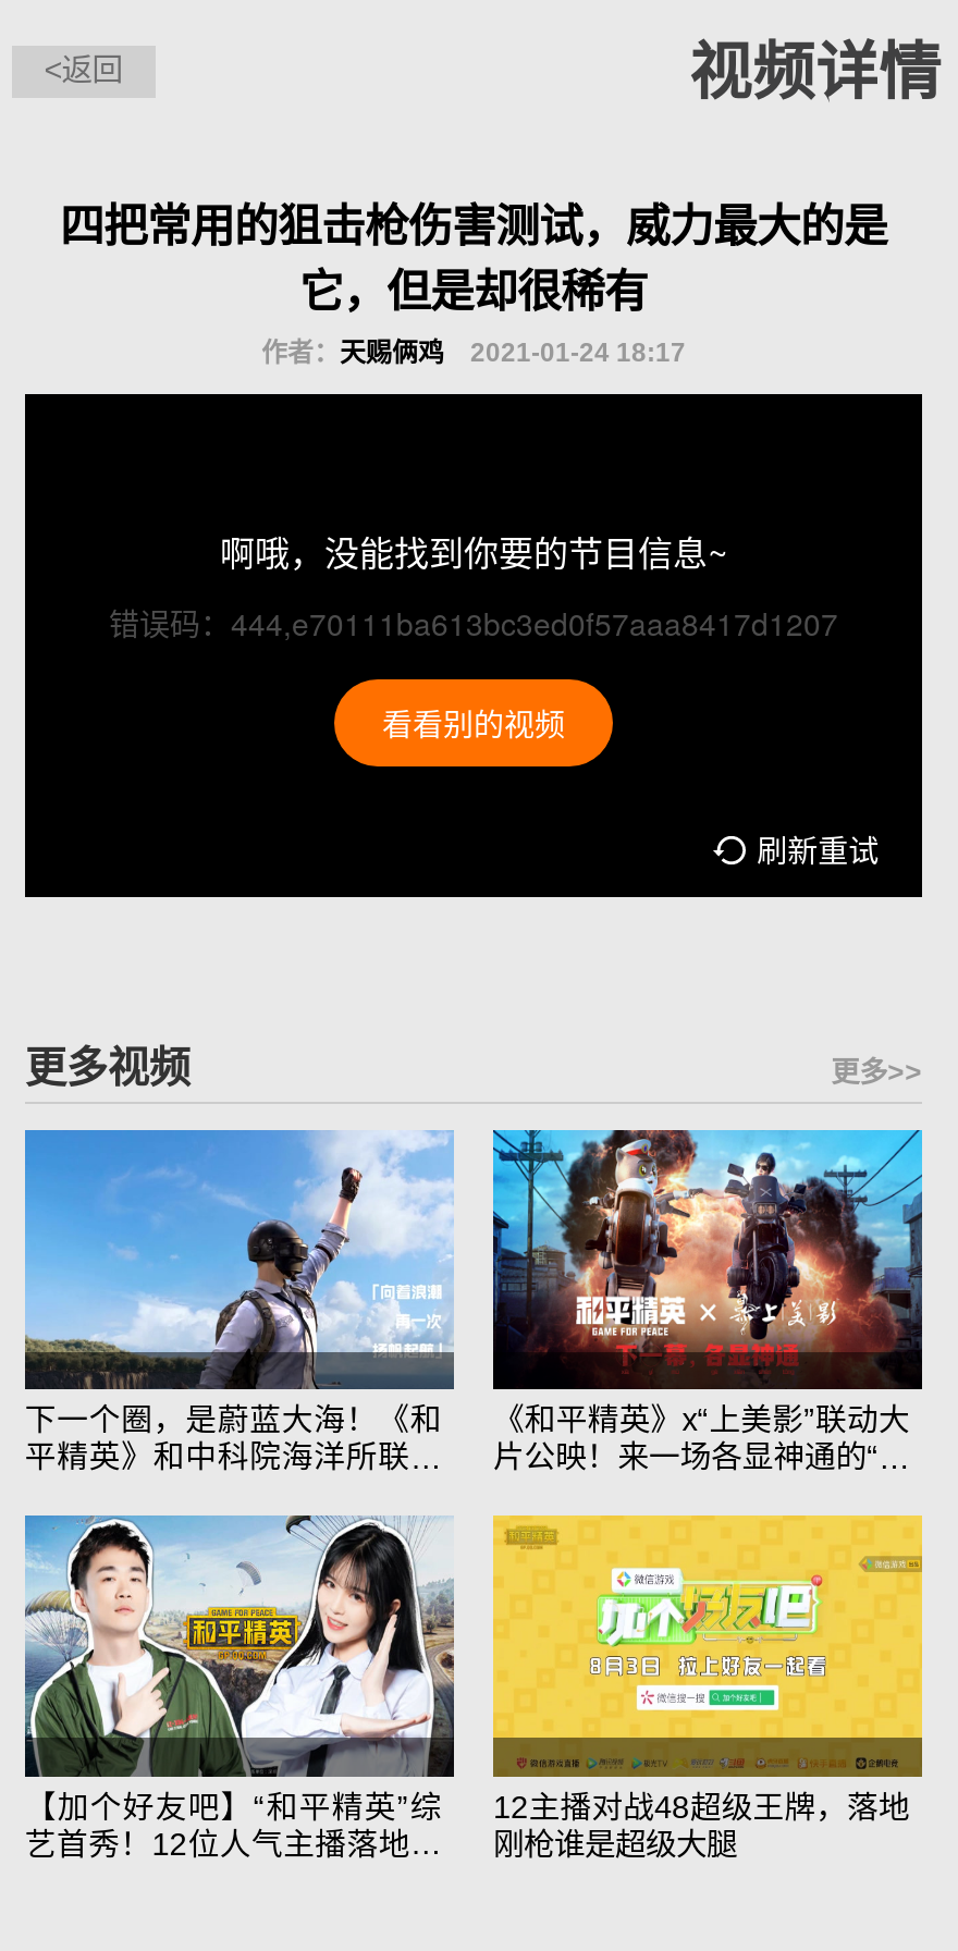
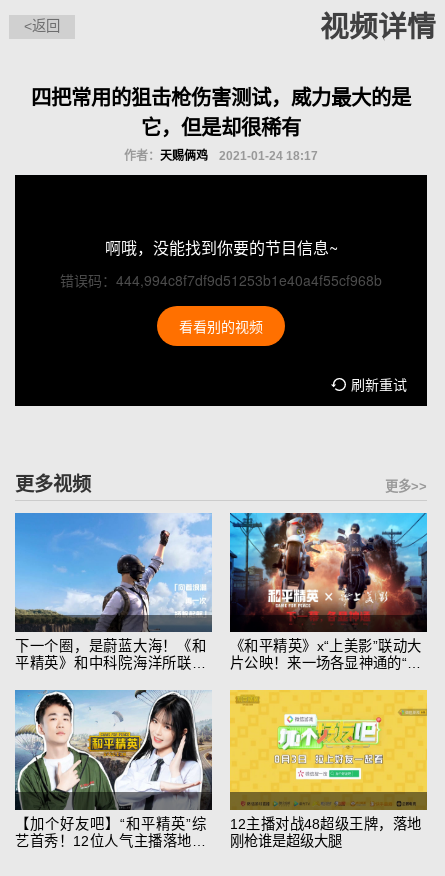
[109,600,838,643] 错误码：444,e70111ba613bc3ed0f57aaa8417d1207 -> [60,269,382,289] 错误码：444,994c8f7df9d51253b1e40a4f55cf968b

